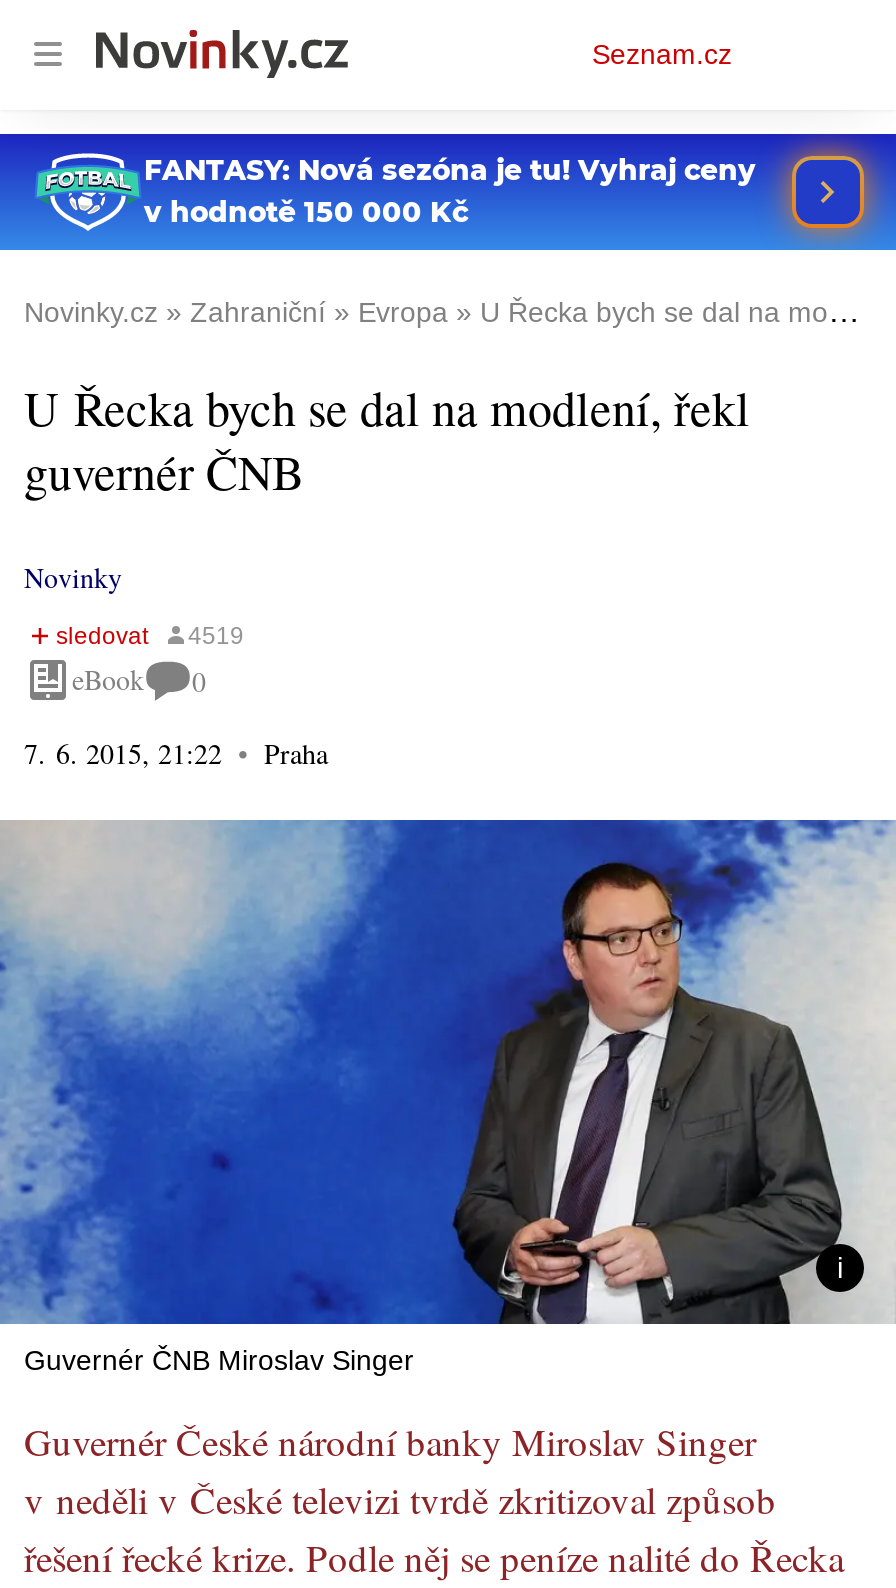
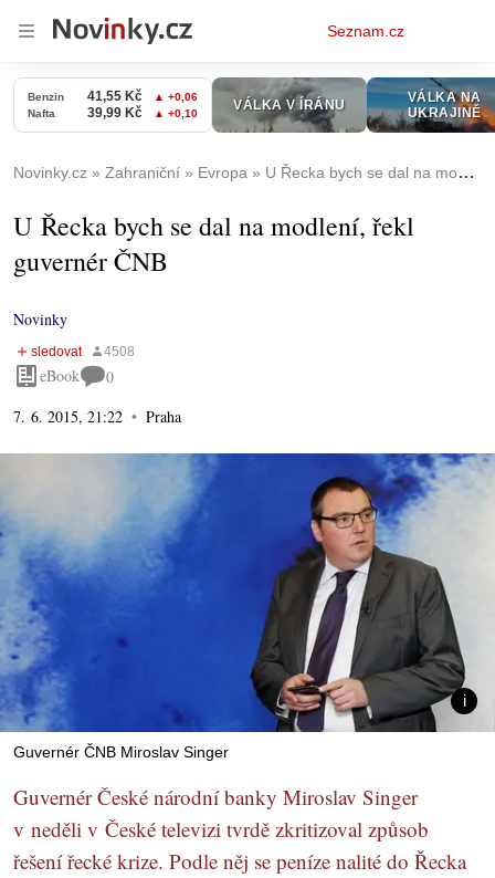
[6,132,890,252] [image] -> [3,75,492,138] [image]

